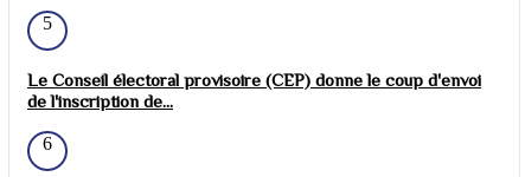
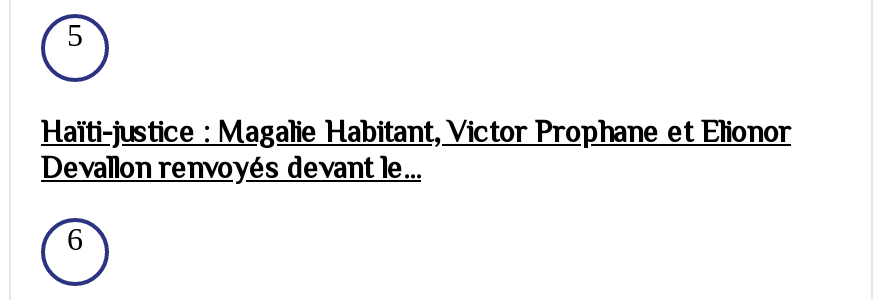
[27,70,481,111] Le Conseil électoral provisoire (CEP) donne le coup d'envoi | de l'inscription de... -> [41,114,791,184] Haïti-justice : Magalie Habitant, Victor Prophane et Elionor | Devallon renvoyés devant le...

